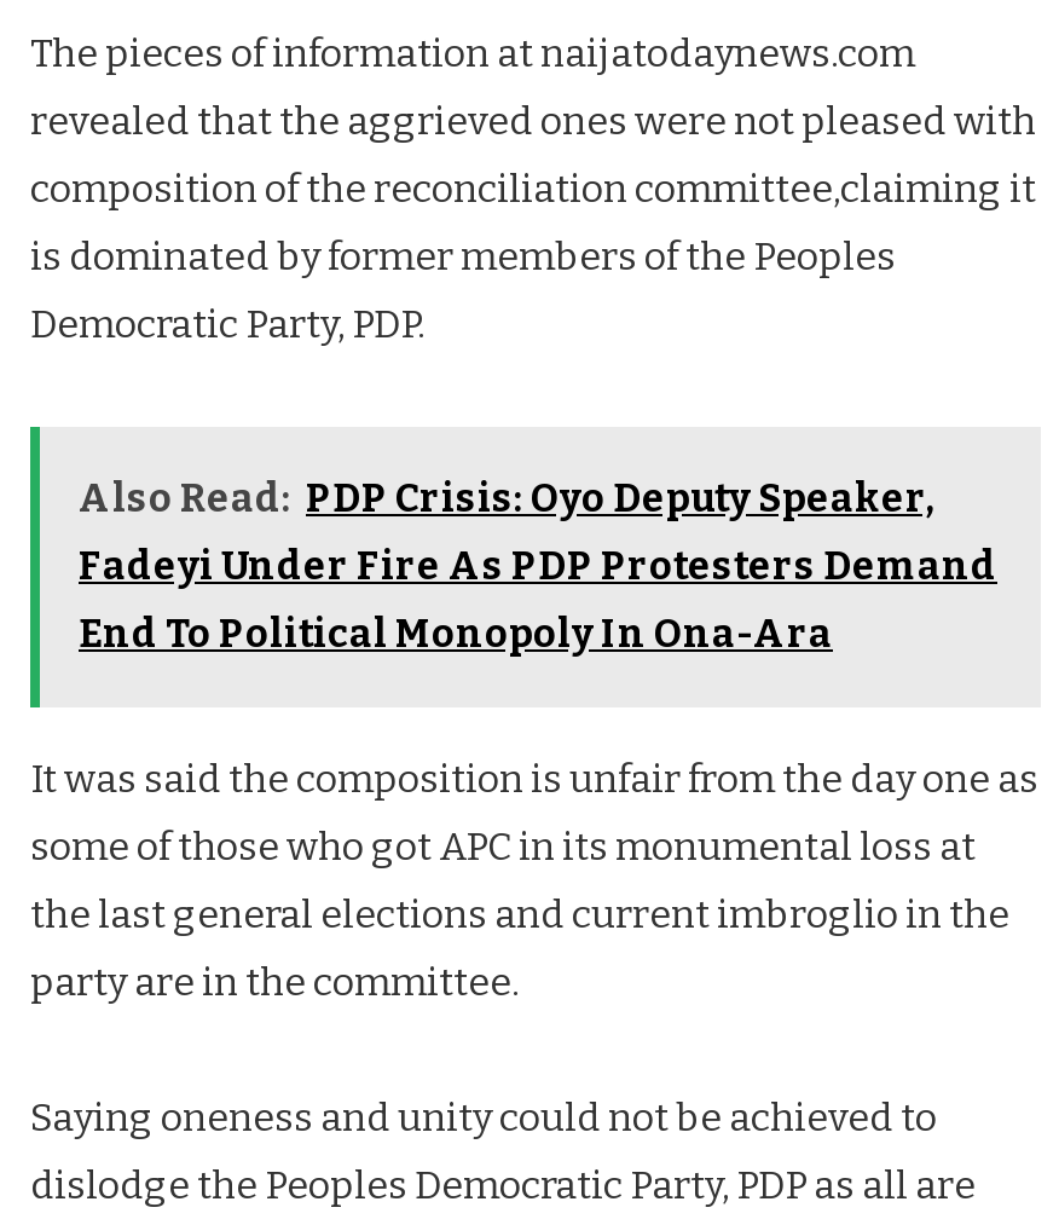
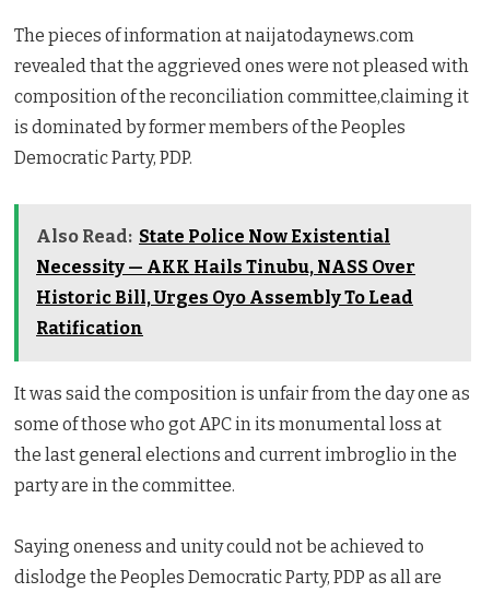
[79,476,997,657] Also Read: PDP Crisis: Oyo Deputy Speaker, | Fadeyi Under Fire As PDP Protesters Demand | End To Political Monopoly In Ona-Ara -> [36,226,415,338] Also Read: State Police Now Existential | Necessity — AKK Hails Tinubu, NASS Over | Historic Bill, Urges Oyo Assembly To Lead | Ratification

